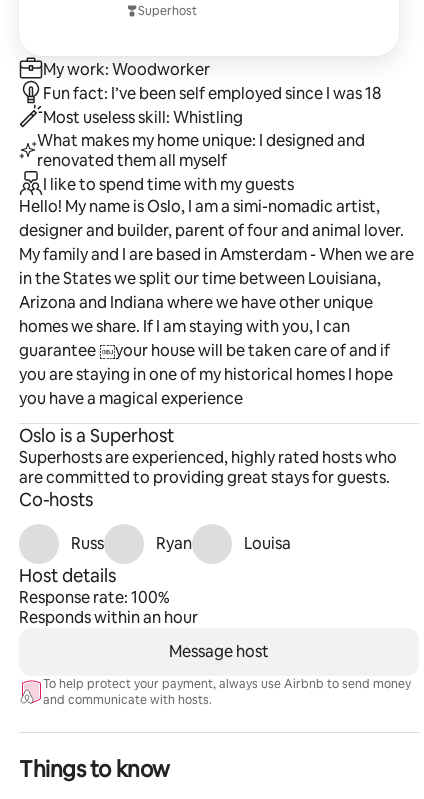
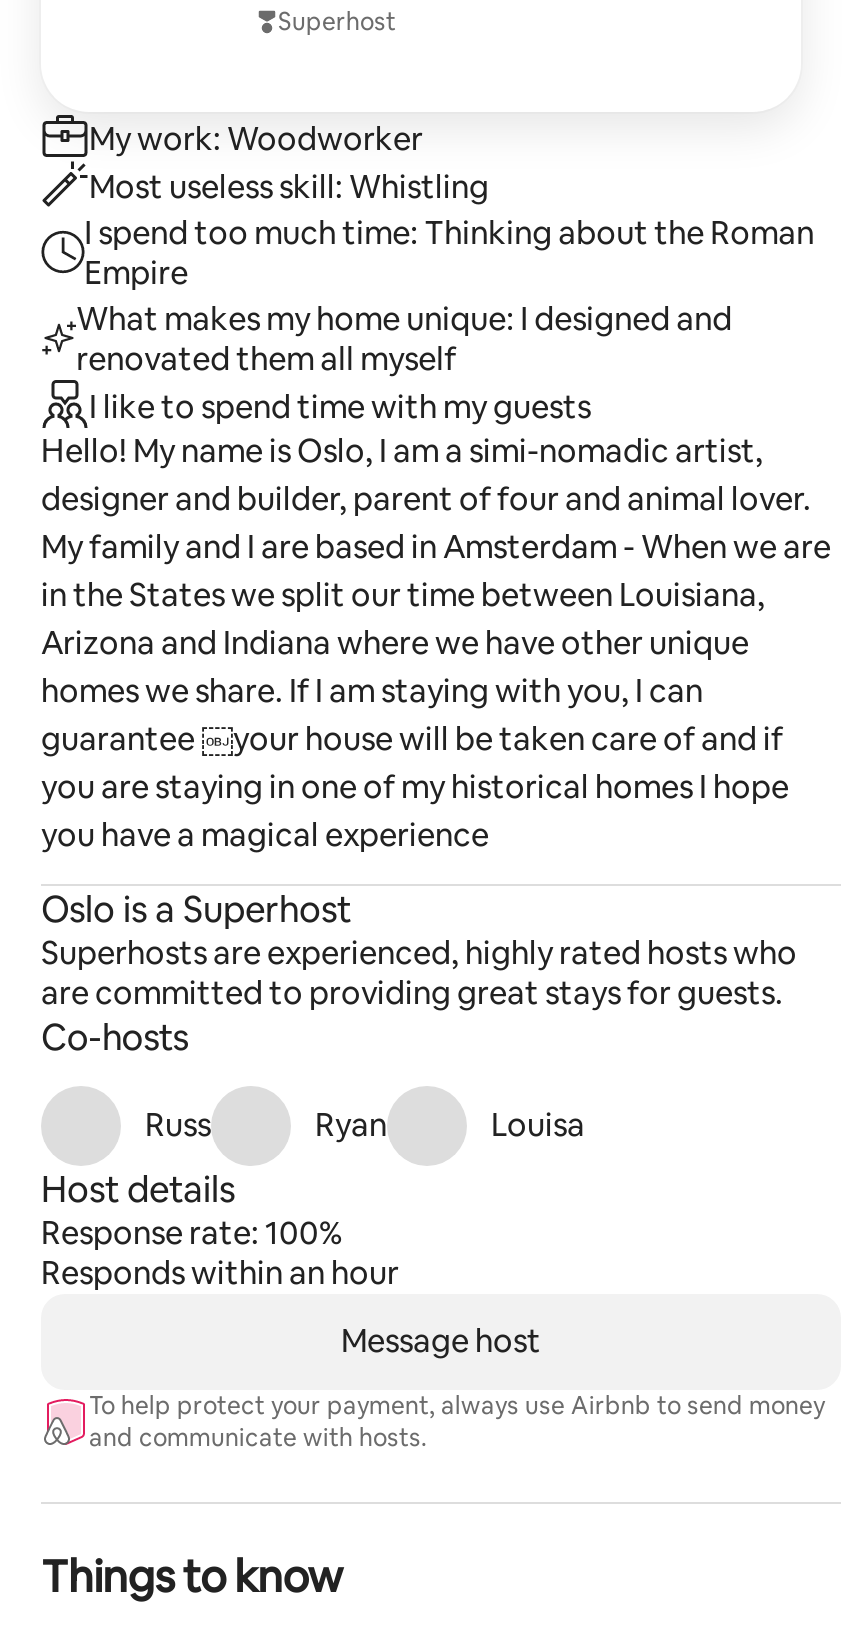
[43,82,381,103] Fun fact: I’ve been self employed since I was 18 -> none
moved [43,106,243,127] -> [89,165,489,207]: Most useless skill: Whistling
none -> [84,212,814,294] I spend too much time: Thinking about the Roman | Empire

